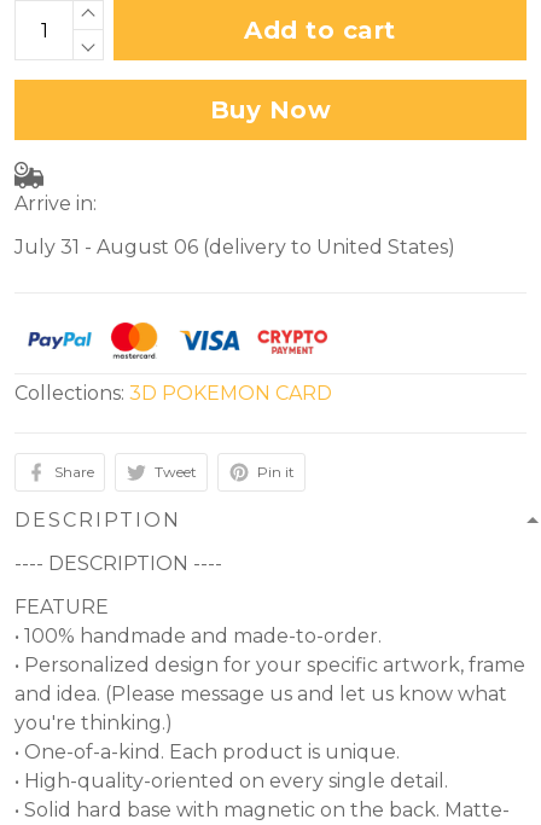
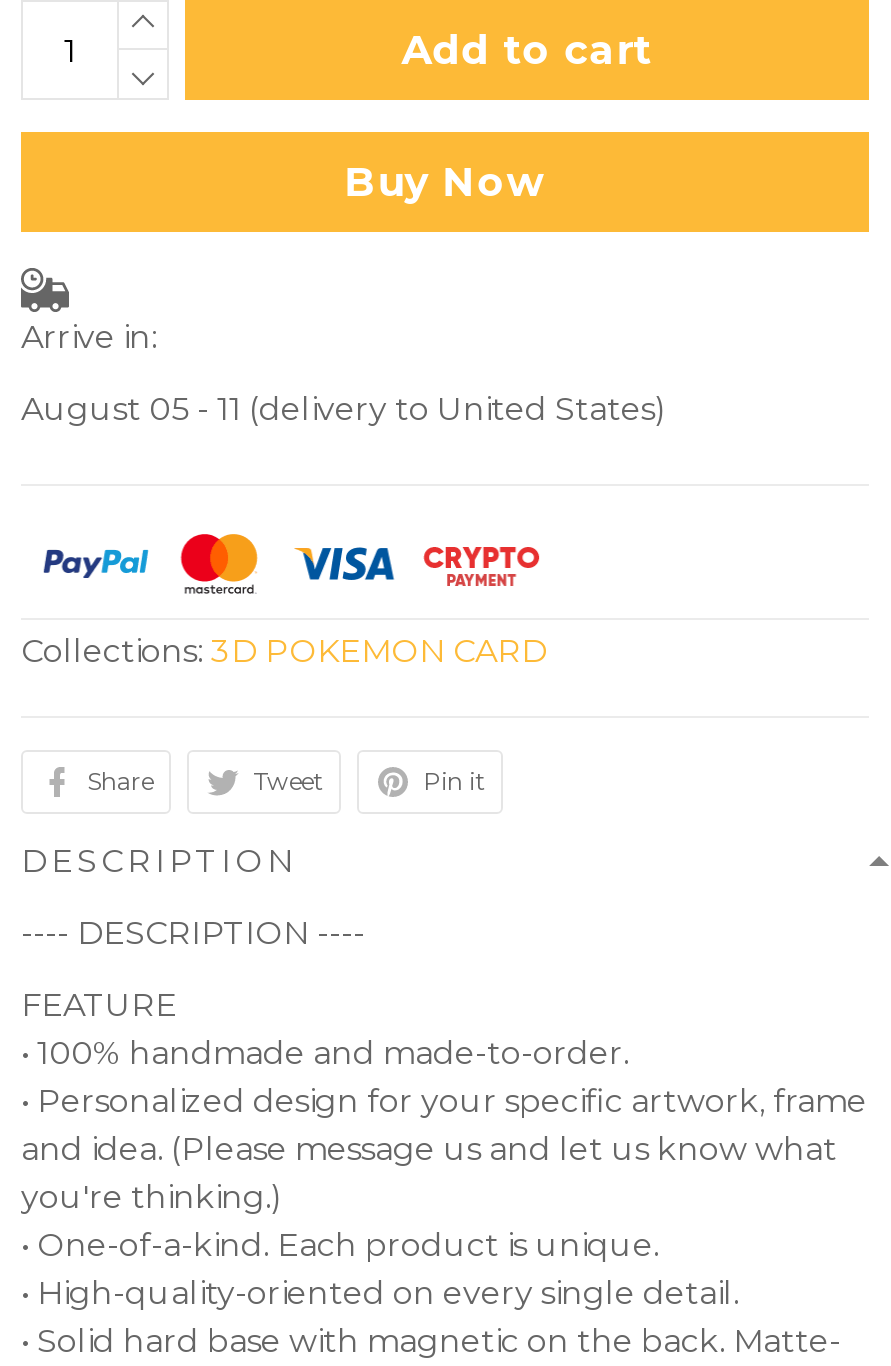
[14,235,455,258] July 31 - August 06 (delivery to United States) -> [21,390,667,428] August 05 - 11 (delivery to United States)

